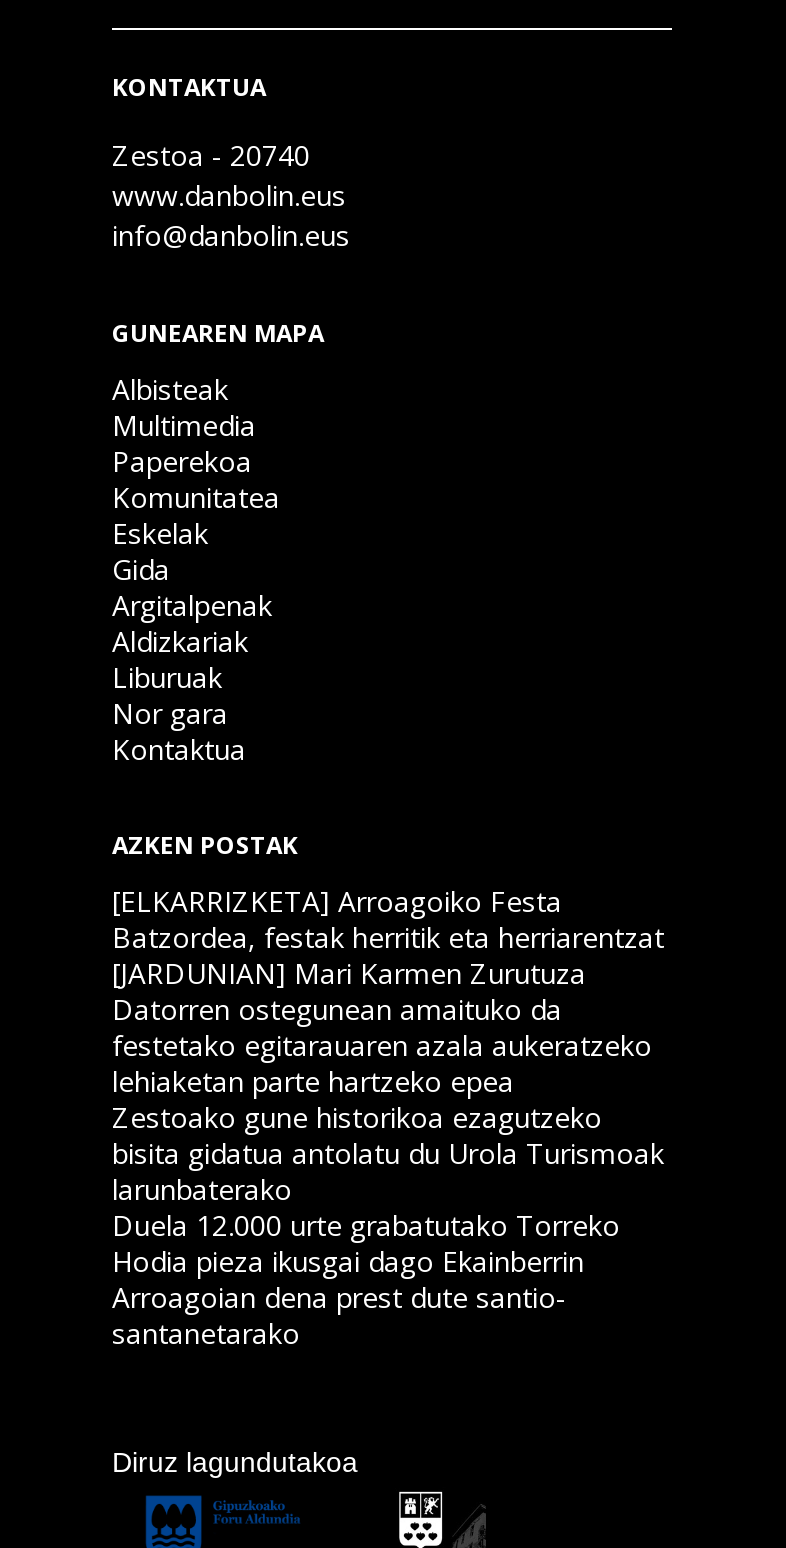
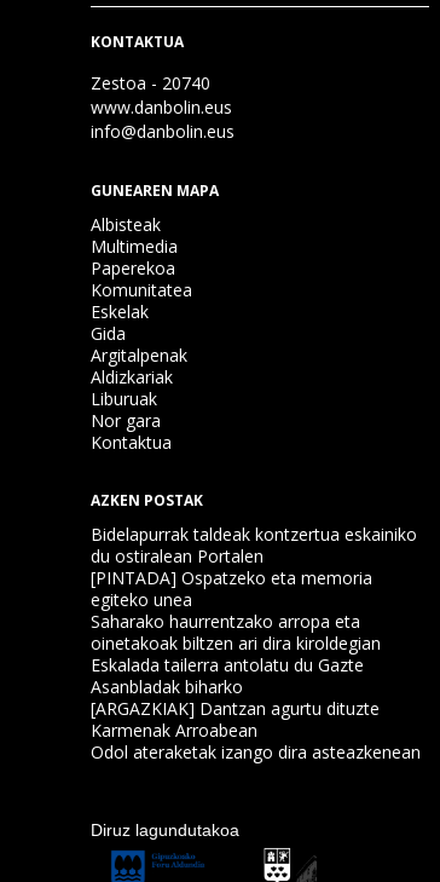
[112,881,664,1351] [ELKARRIZKETA] Arroagoiko Festa | Batzordea, festak herritik eta herriarentzat | [JARDUNIAN] Mari Karmen Zurutuza | Datorren ostegunean amaituko da | festetako egitarauaren azala aukeratzeko | lehiaketan parte hartzeko epea | Zestoako gune historikoa ezagutzeko | bisita gidatua antolatu du Urola Turismoak | larunbaterako | Duela 12.000 urte grabatutako Torreko | Hodia pieza ikusgai dago Ekainberrin | Arroagoian dena prest dute santio- | santanetarako -> [91,522,421,763] Bidelapurrak taldeak kontzertua eskainiko | du ostiralean Portalen | [PINTADA] Ospatzeko eta memoria | egiteko unea | Saharako haurrentzako arropa eta | oinetakoak biltzen ari dira kiroldegian | Eskalada tailerra antolatu du Gazte | Asanbladak biharko | [ARGAZKIAK] Dantzan agurtu dituzte | Karmenak Arroabean | Odol ateraketak izango dira asteazkenean

